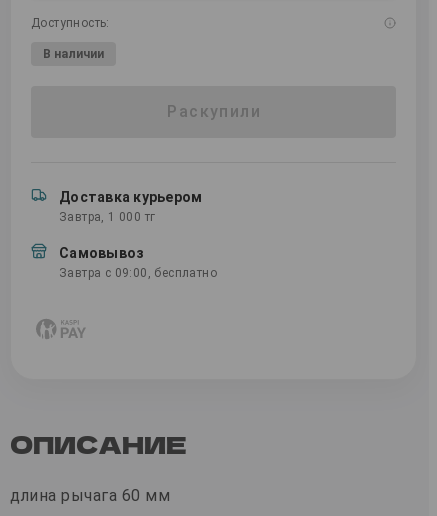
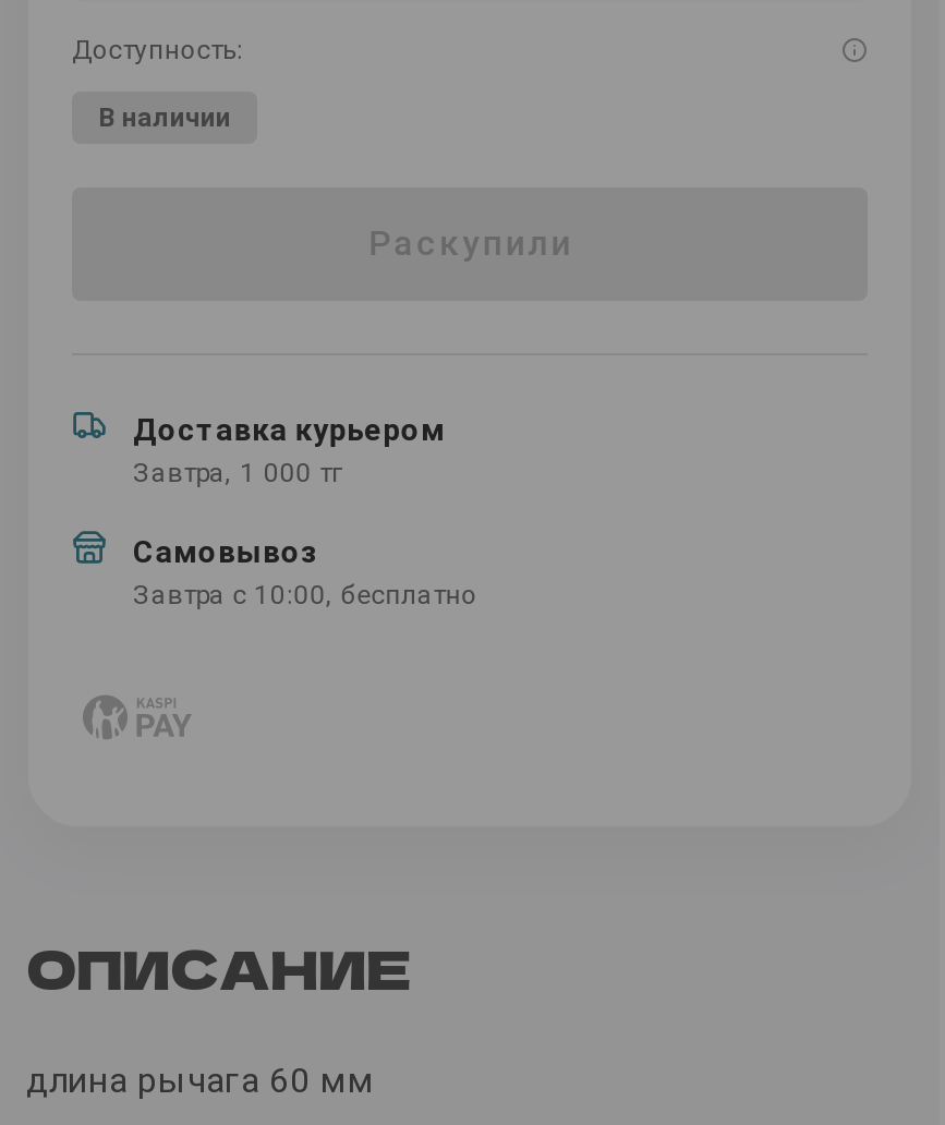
[59,266,217,280] Завтра с 09:00, бесплатно -> [133,580,477,610] Завтра с 10:00, бесплатно

